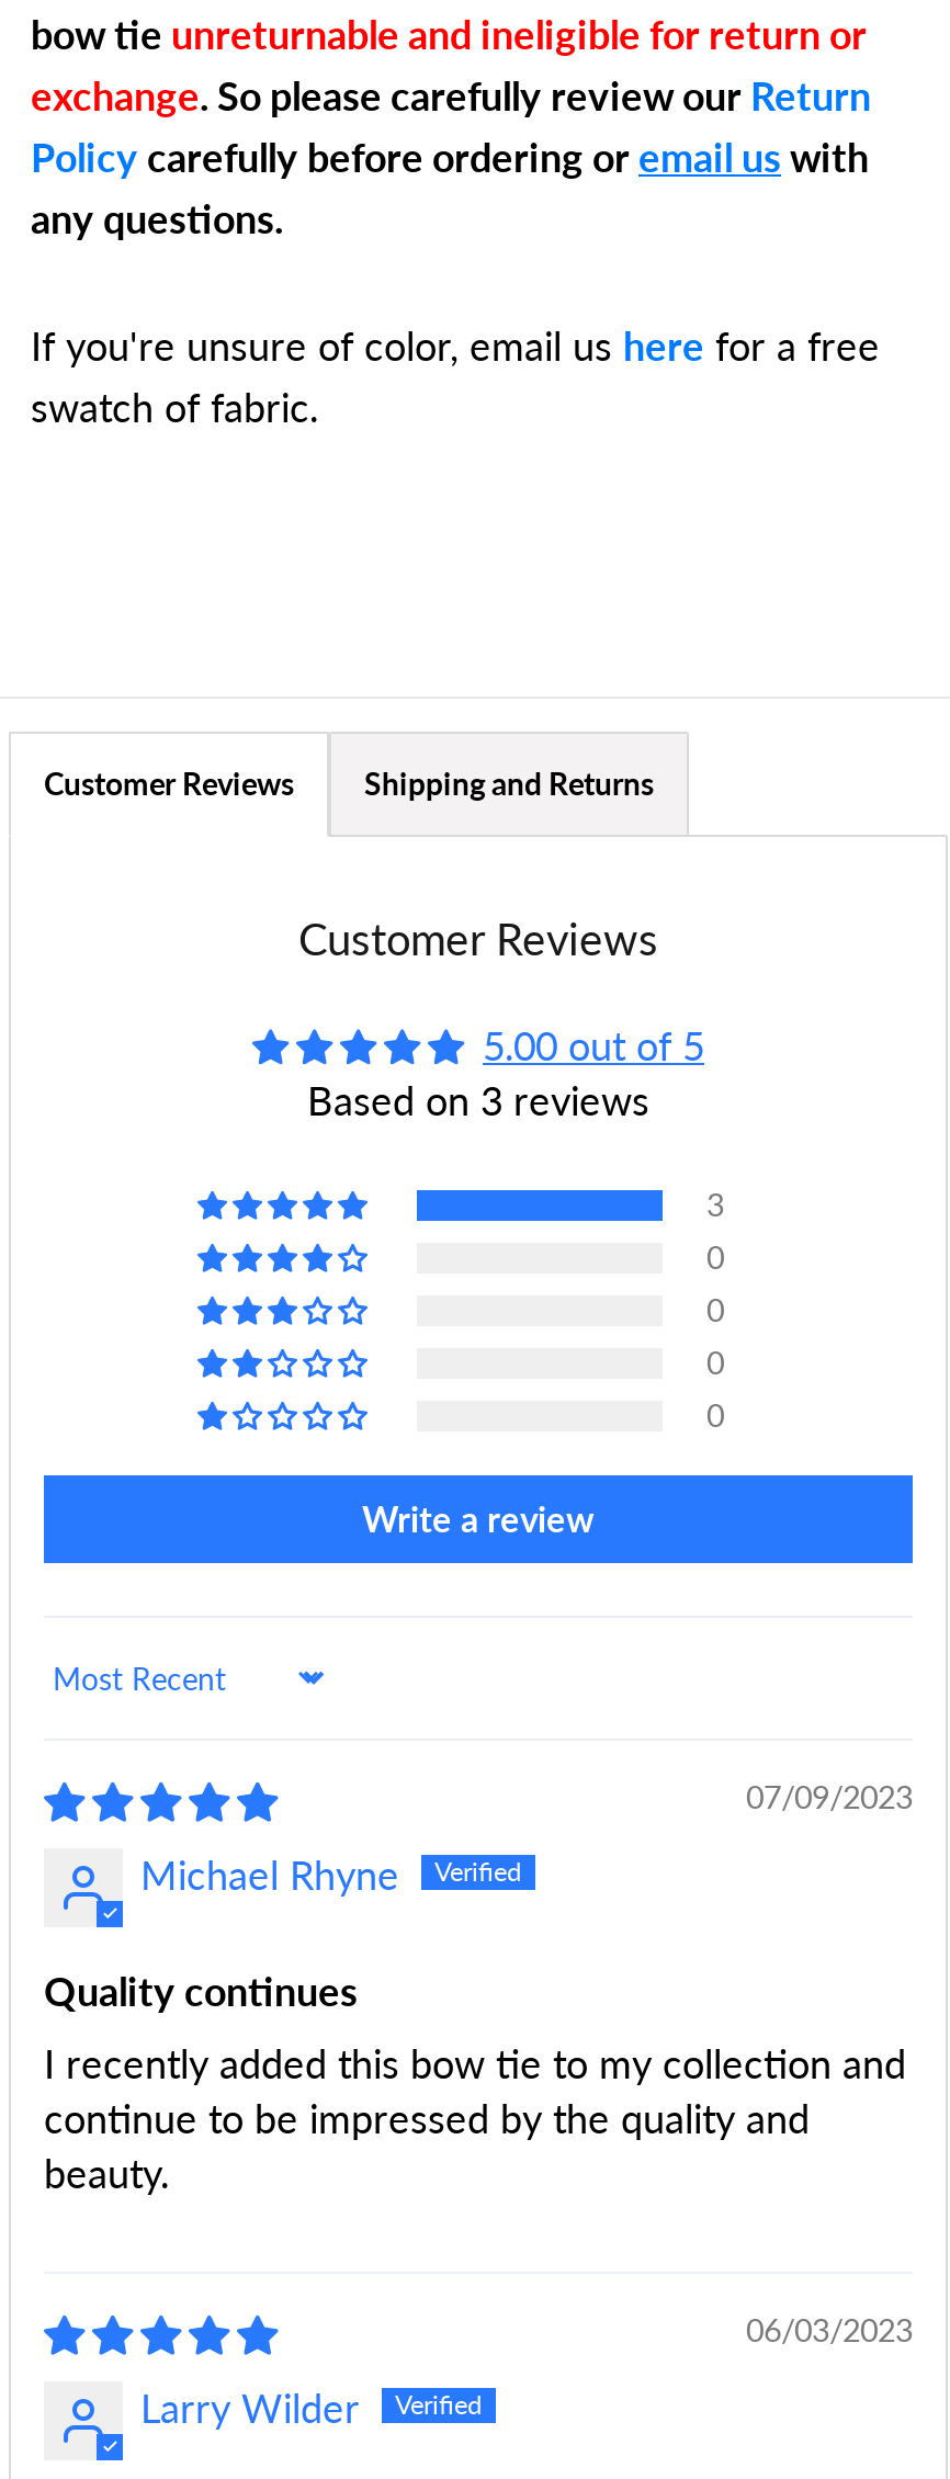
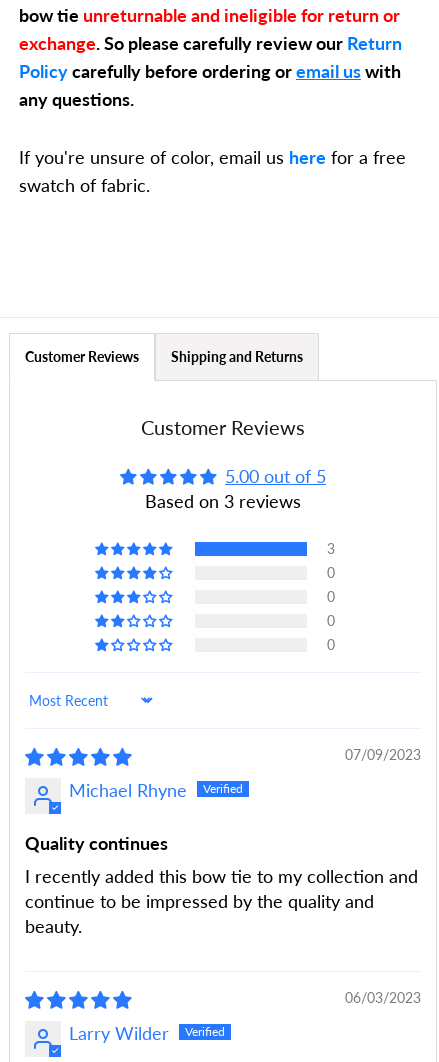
[362,1496,595,1537] Write a review -> none

